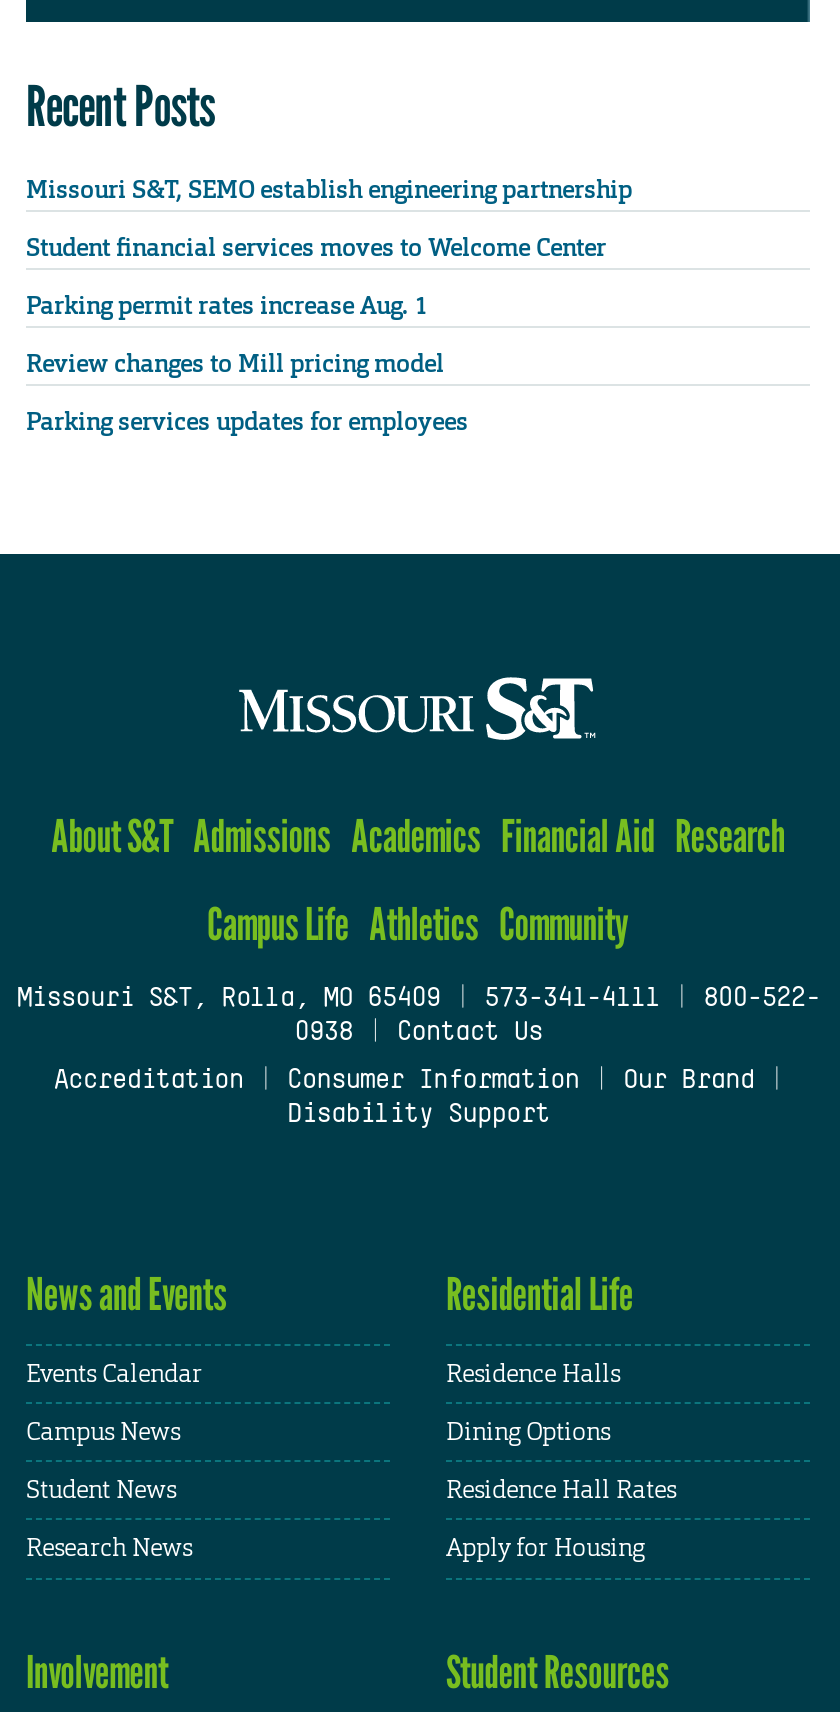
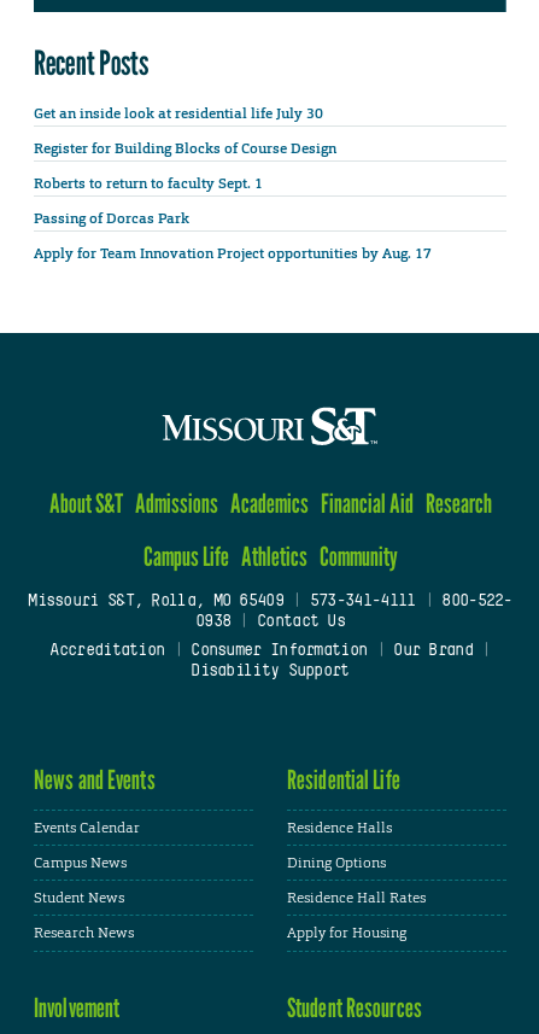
[26,173,632,205] Missouri S&T, SEMO establish engineering partnership -> [34,103,323,123] Get an inside look at residential life July 30
[26,231,606,263] Student financial services moves to Welcome Center -> [34,138,336,158] Register for Building Blocks of Course Design
[26,290,428,322] Parking permit rates increase Aug. 1 -> [34,173,266,193] Roberts to return to faculty Sept. 1
[26,348,444,380] Review changes to Mill pricing model -> [34,209,189,228] Passing of Dorcas Park
[26,406,468,438] Parking services updates for employees -> [34,244,432,263] Apply for Team Innovation Project opportunities by Aug. 17

